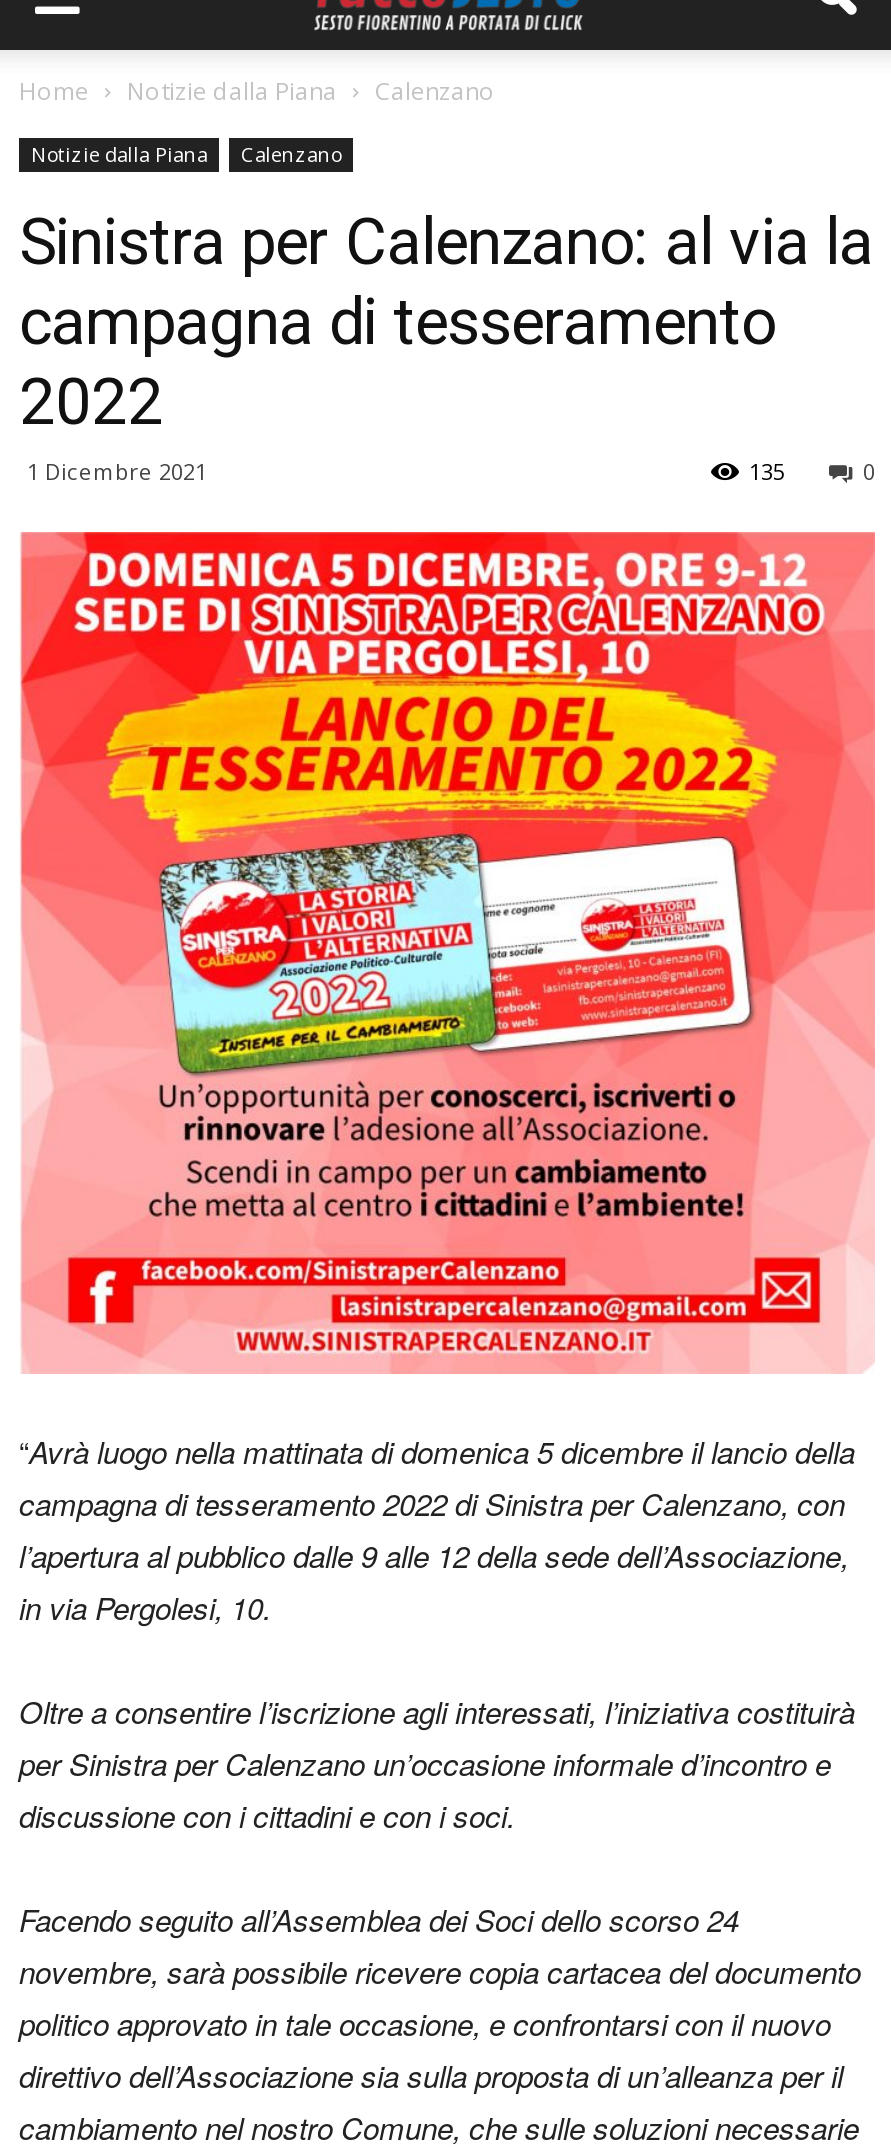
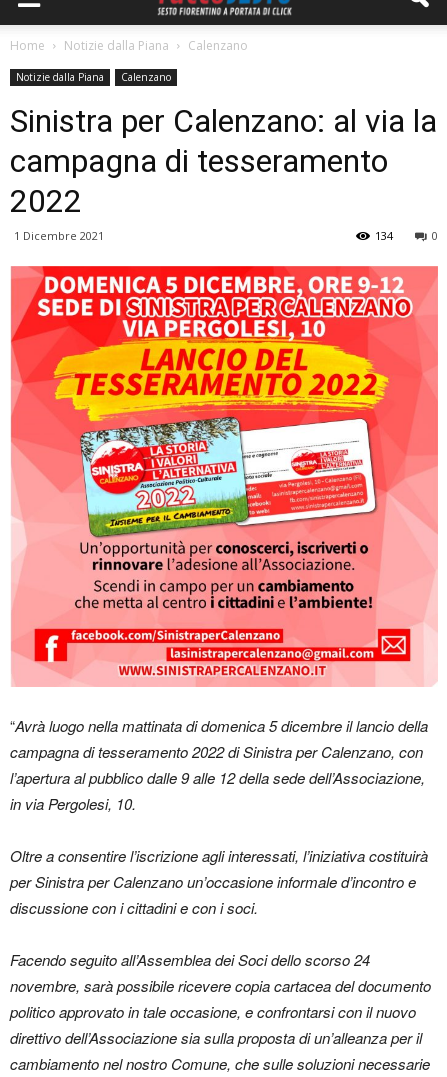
[749,456,785,486] 135 -> [375,228,393,243] 134

